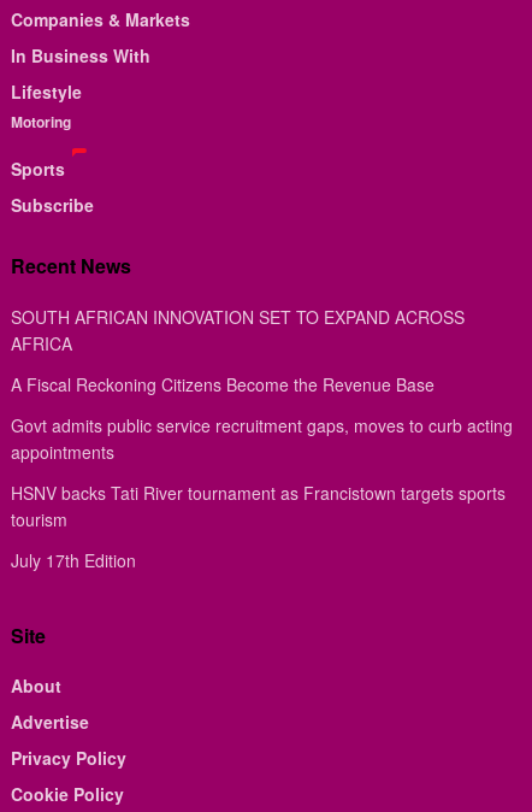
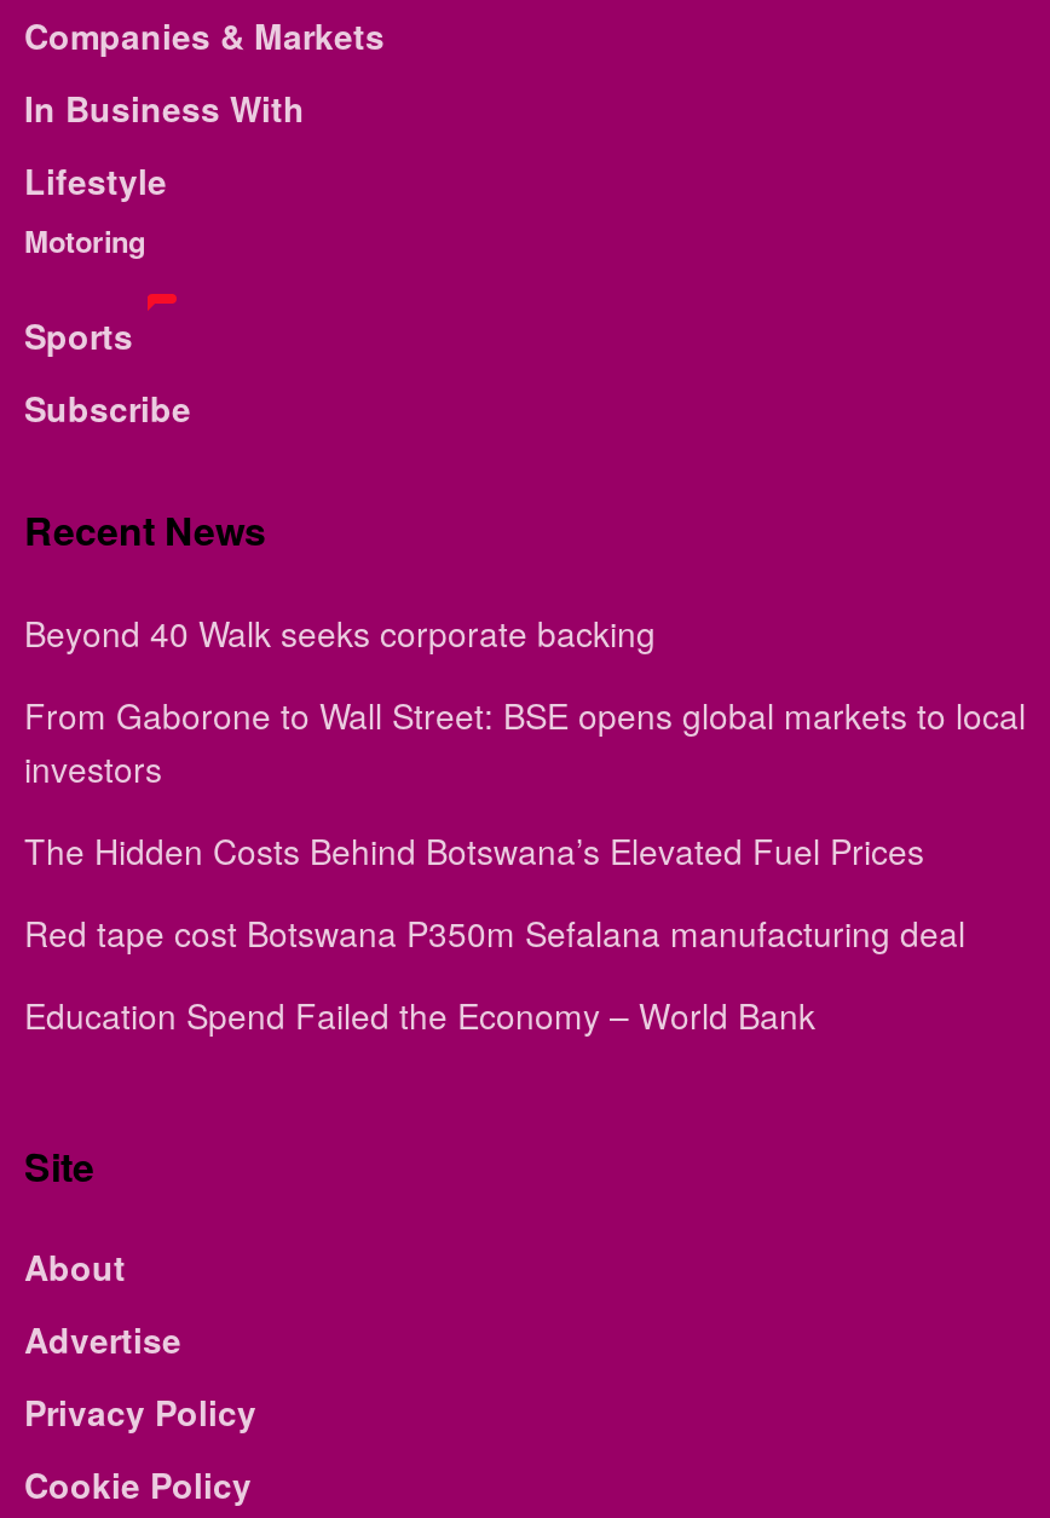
[11,304,465,355] SOUTH AFRICAN INNOVATION SET TO EXPAND ACROSS | AFRICA -> [24,608,656,656] Beyond 40 Walk seeks corporate backing
[11,372,435,396] A Fiscal Reckoning Citizens Become the Revenue Base -> [24,690,1026,792] From Gaborone to Wall Street: BSE opens global markets to local | investors
[11,413,513,463] Govt admits public service recruitment gaps, moves to curb acting | appointments -> [24,825,924,874] The Hidden Costs Behind Botswana’s Elevated Fuel Prices
[11,480,506,531] HSNV backs Tati River tournament as Francistown targets sports | tourism -> [24,908,965,956] Red tape cost Botswana P350m Sefalana manufacturing deal
[11,548,136,572] July 17th Edition -> [24,990,815,1038] Education Spend Failed the Economy – World Bank

